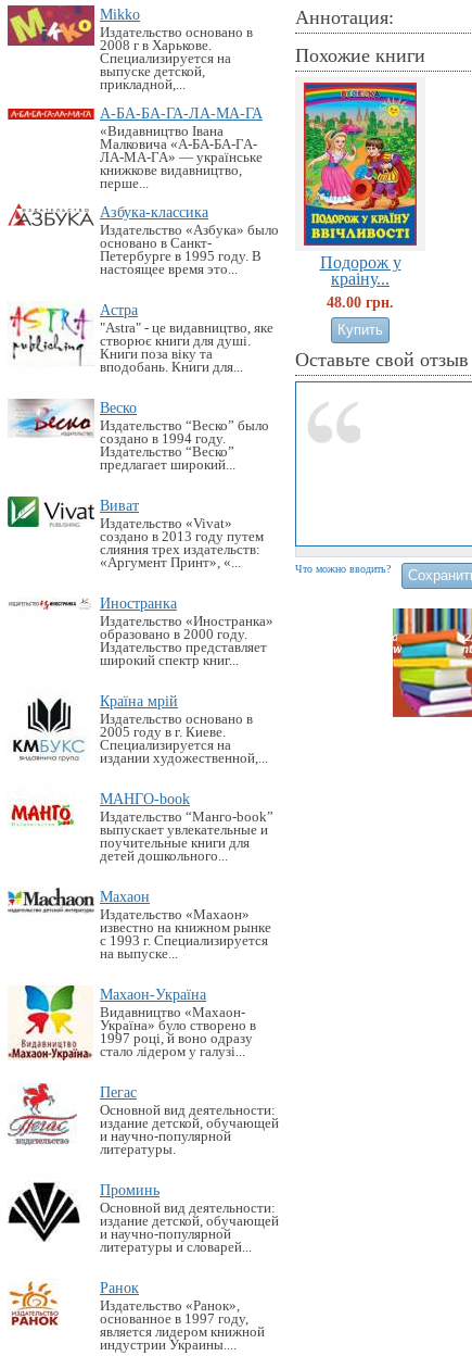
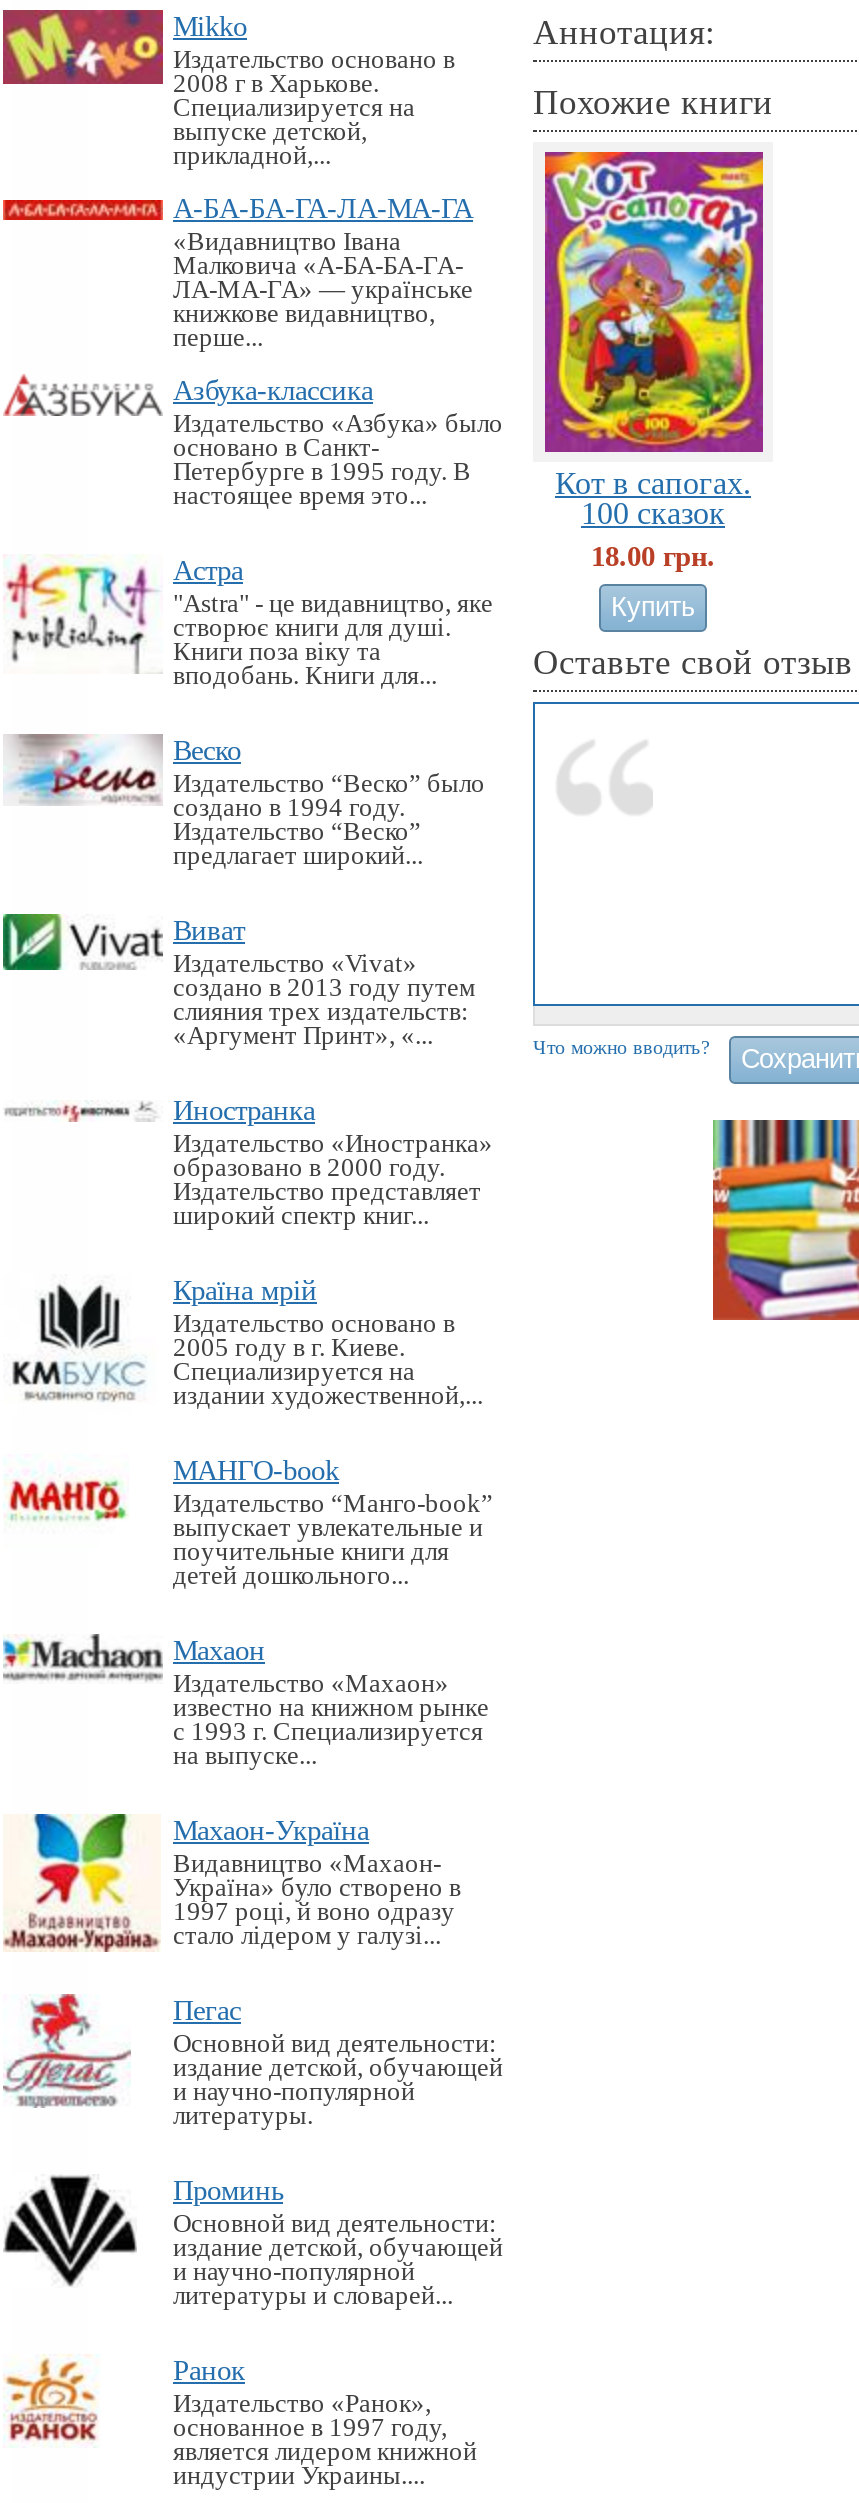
[302,81,420,311] [image] | Подорож у | краіну... | 48.00 грн. -> [543,150,765,572] [image] | Кот в сапогах. | 100 сказок | 18.00 грн.

